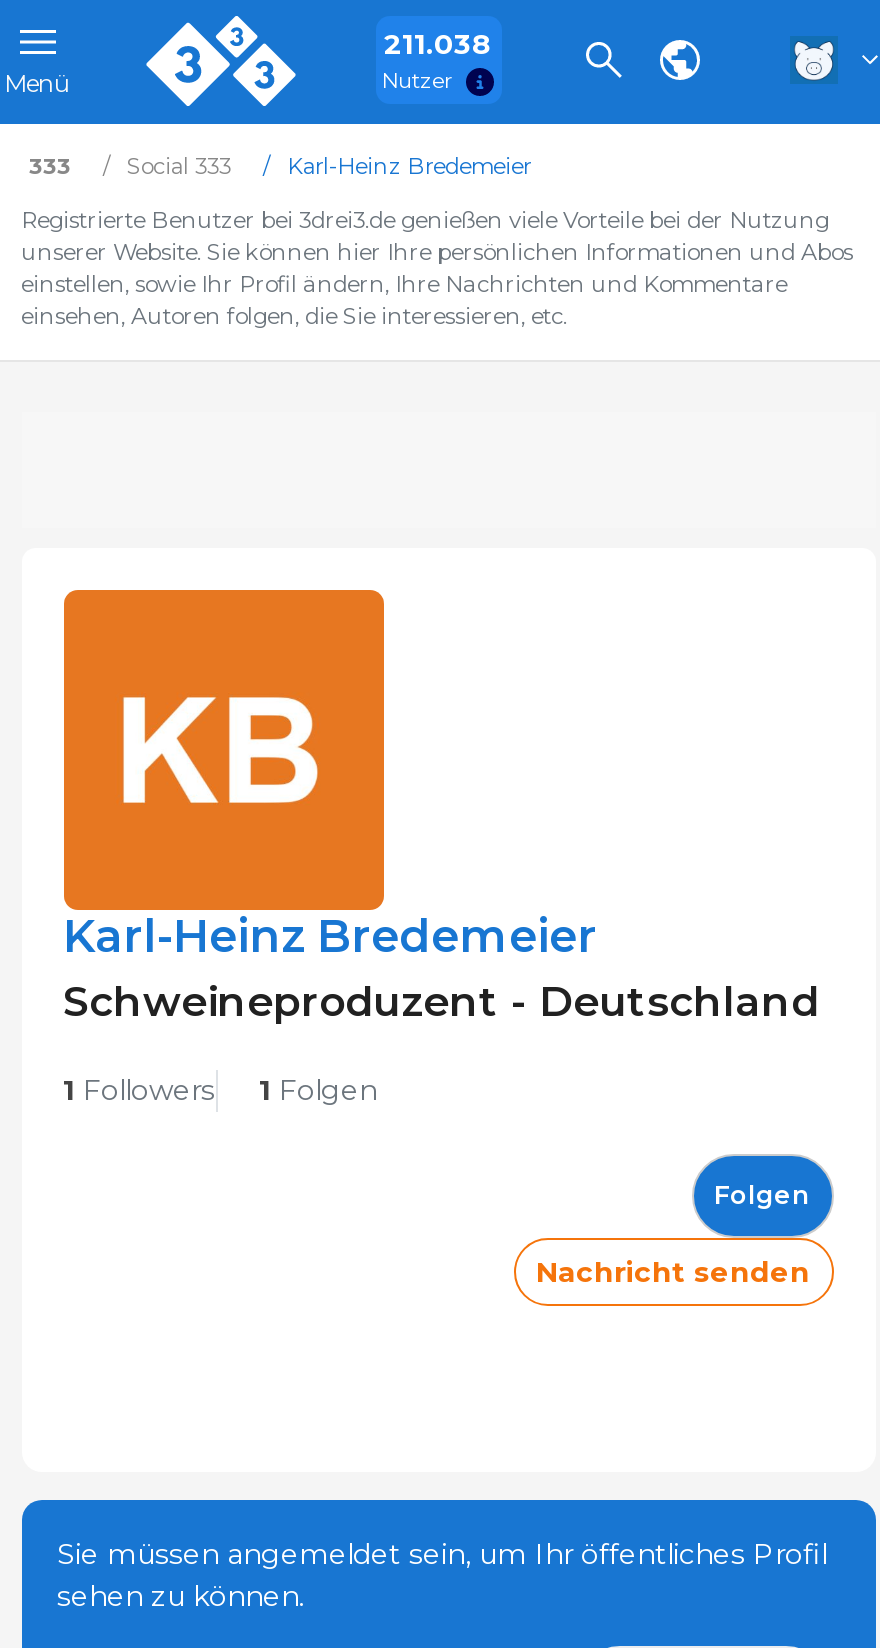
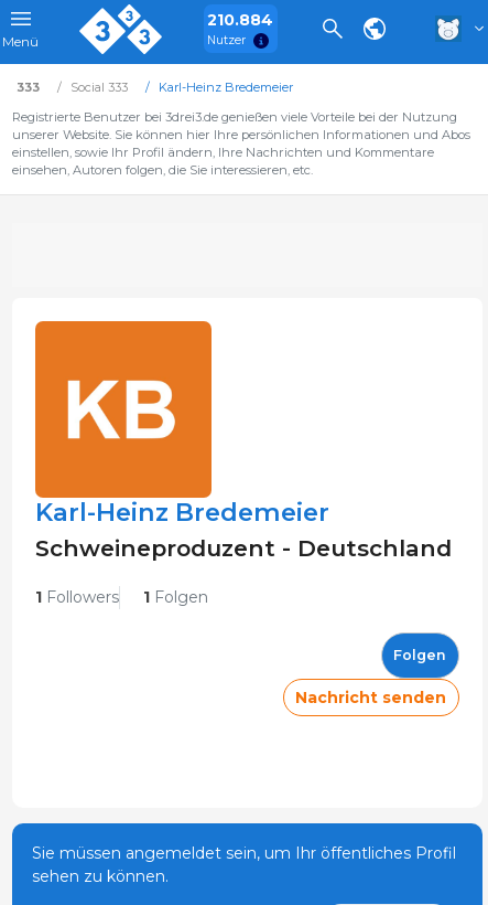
[384,25,492,61] 211.038 -> [207,9,274,29] 210.884

